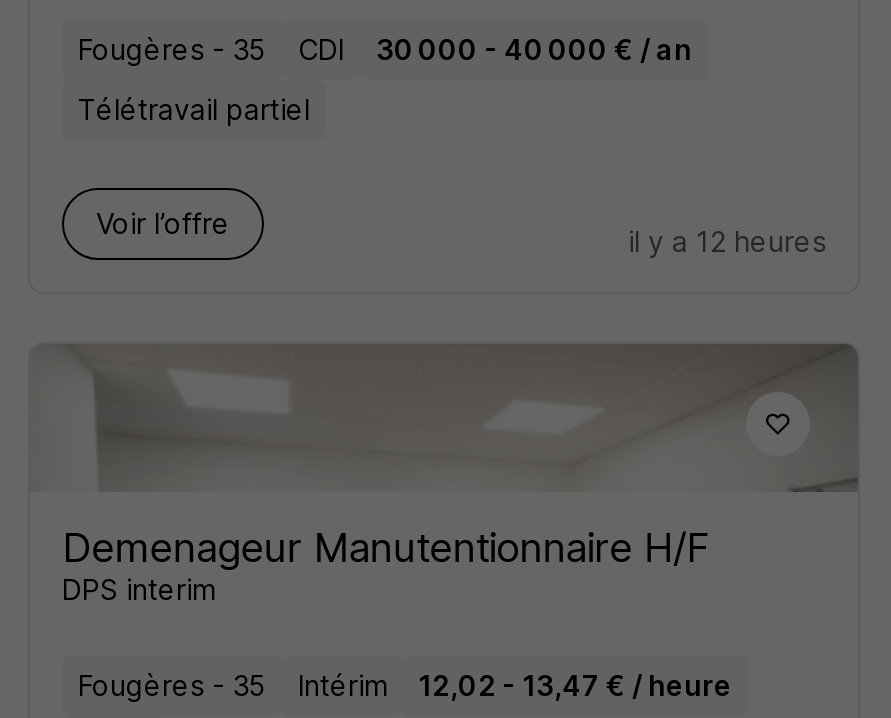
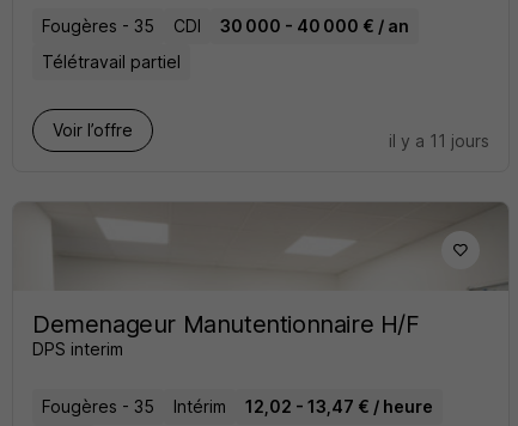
[628,224,826,258] il y a 12 heures -> [389,130,489,151] il y a 11 jours

